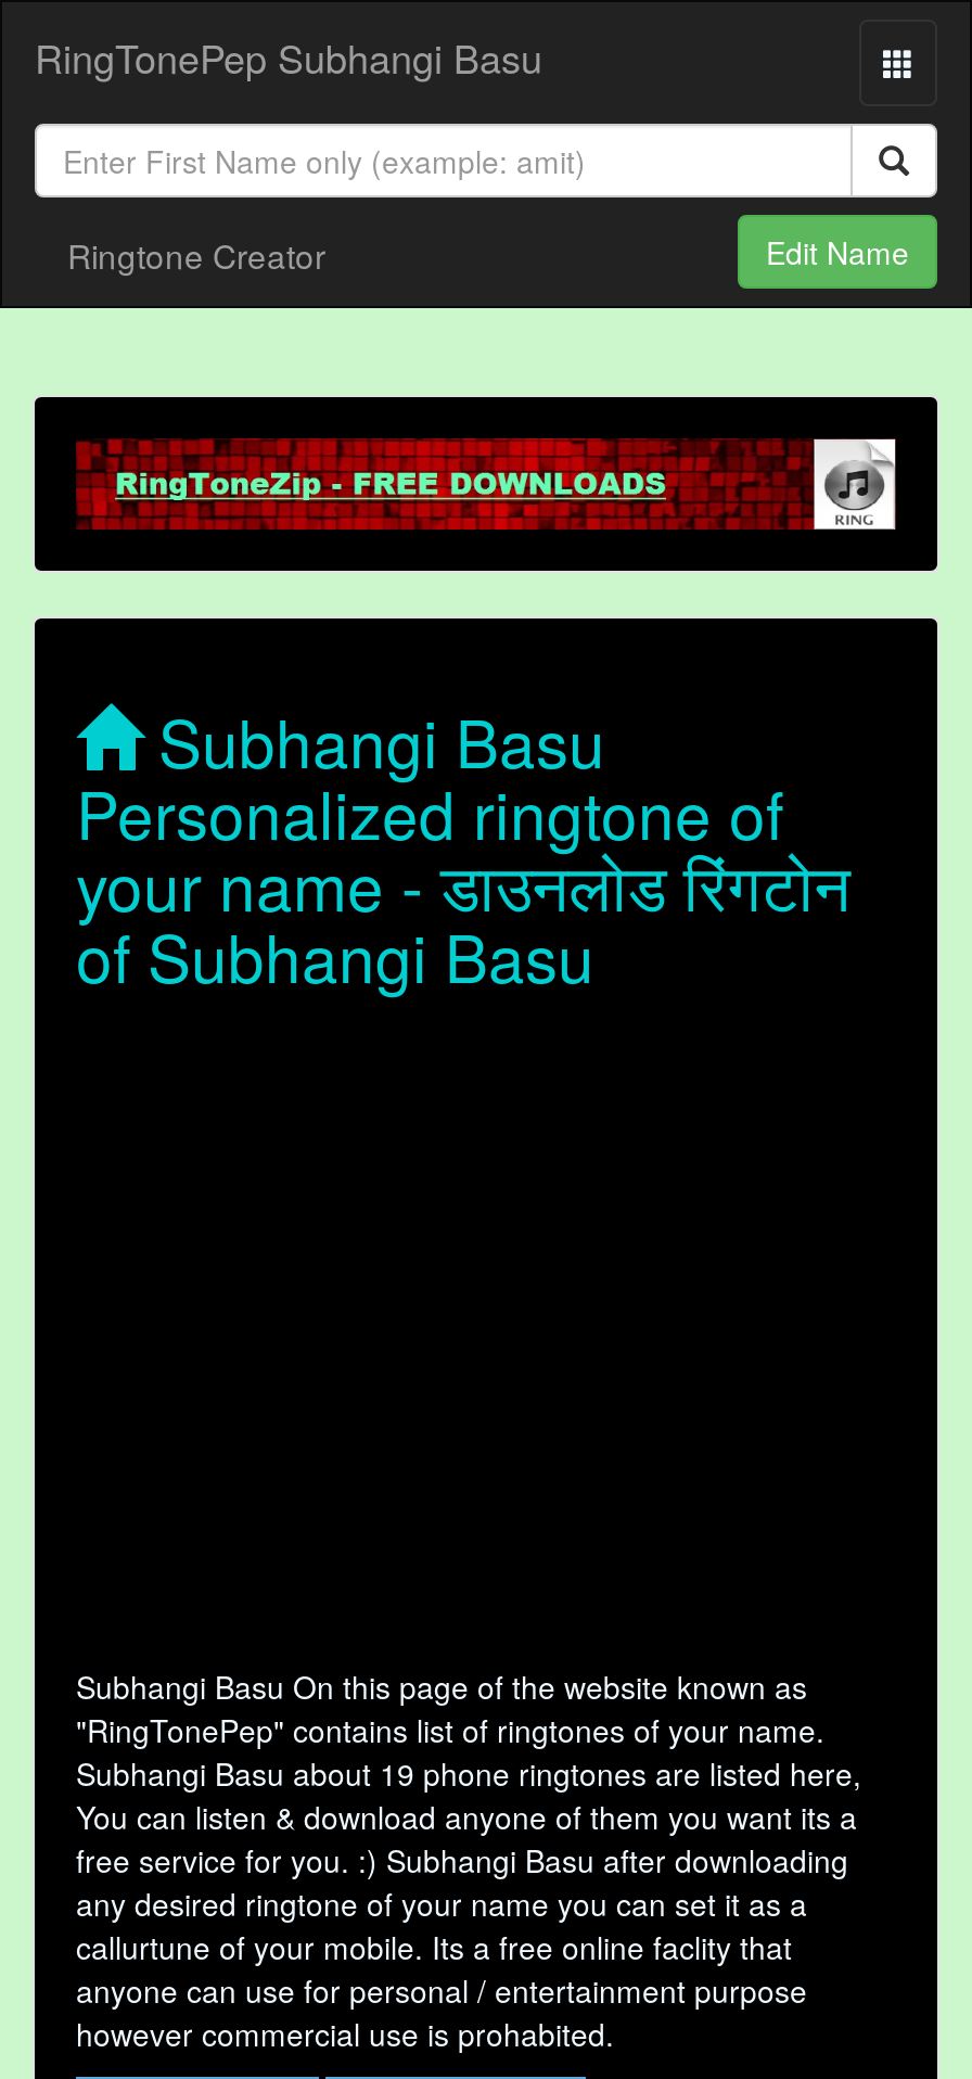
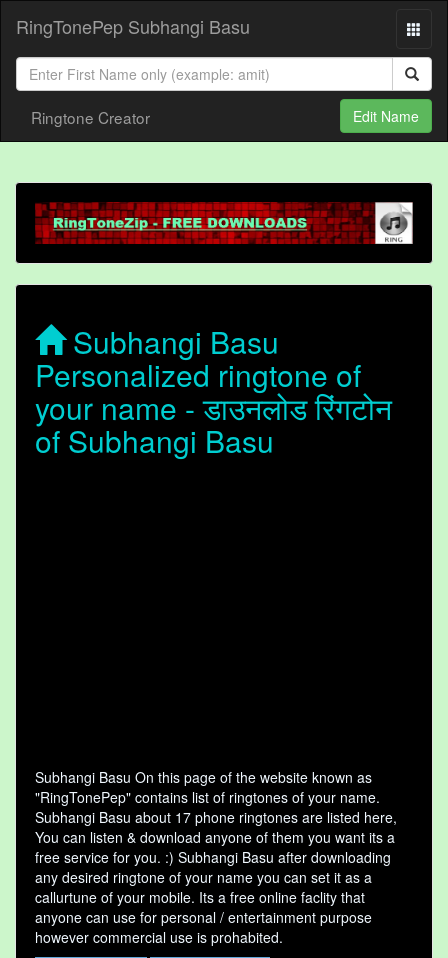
[76,1752,861,1795] Subhangi Basu about 19 phone ringtones are listed here, -> [35,807,397,827] Subhangi Basu about 17 phone ringtones are listed here,

